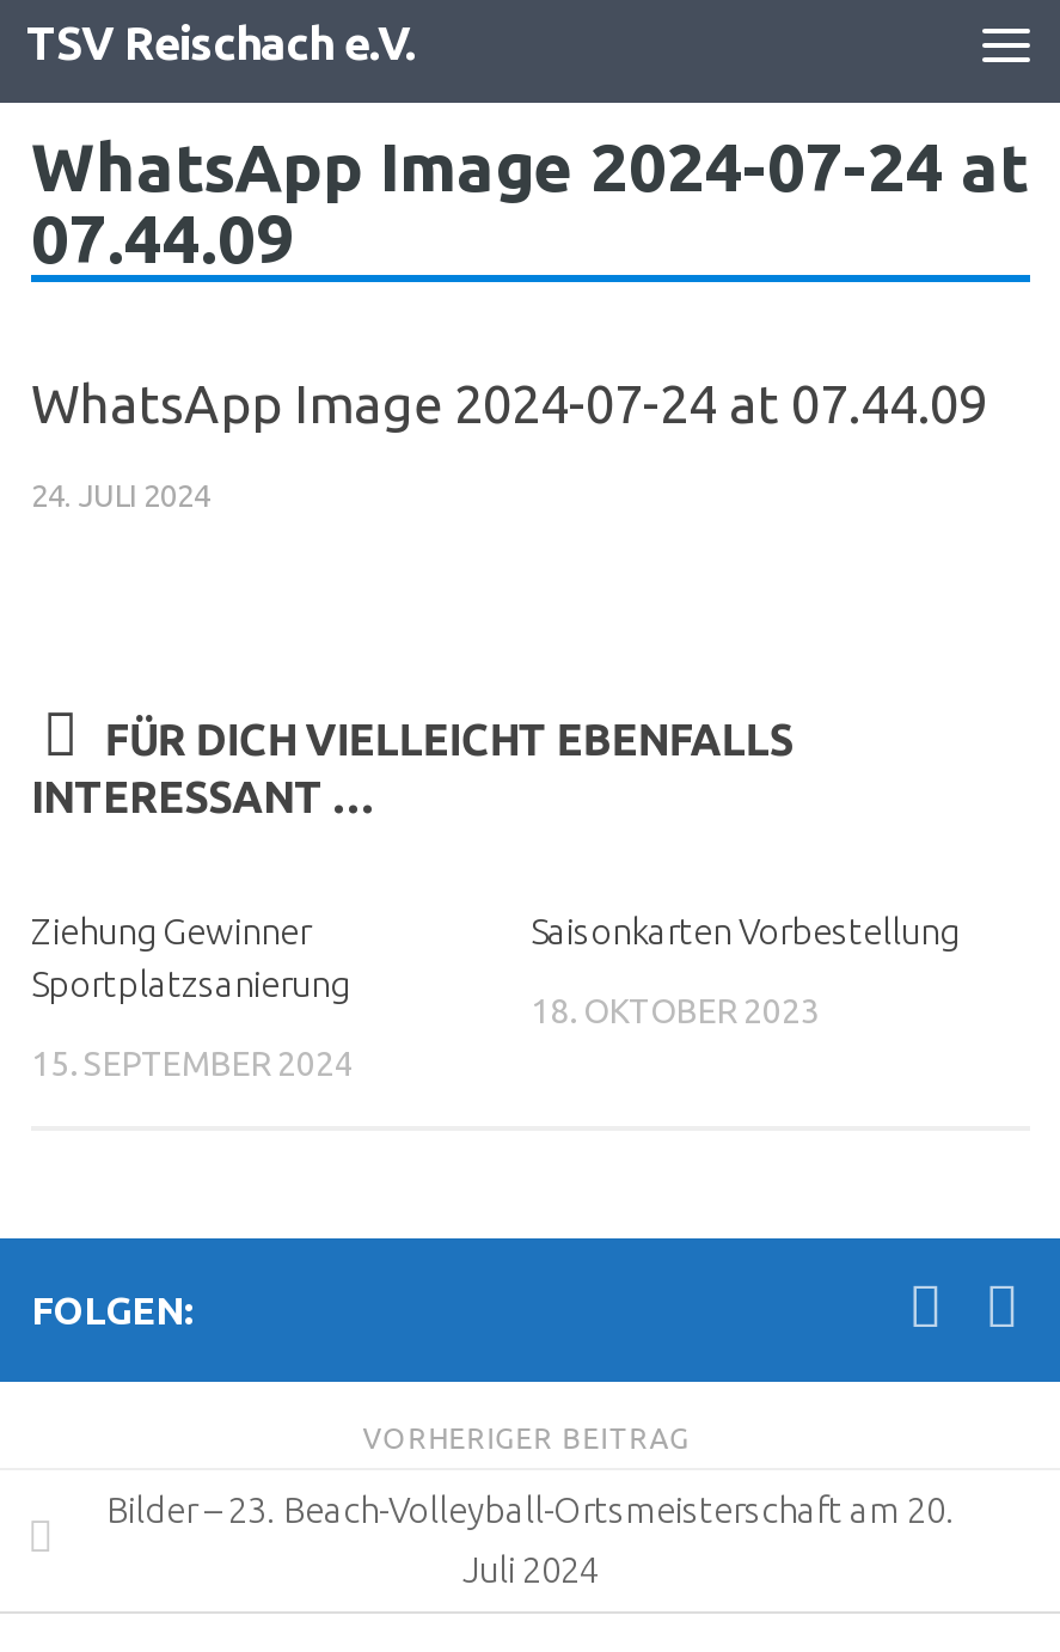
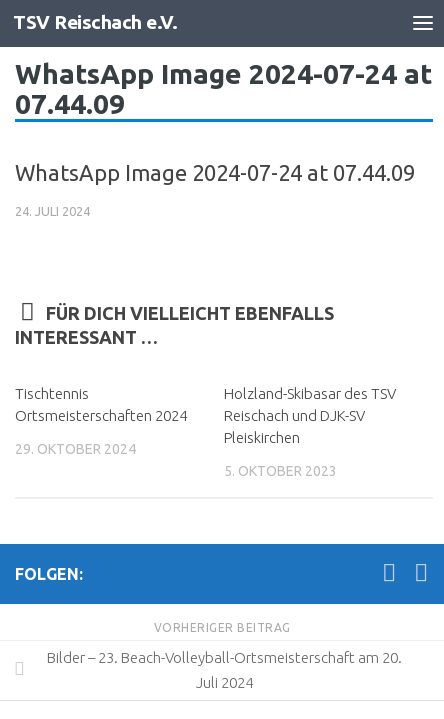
[31,910,349,1003] Ziehung Gewinner | Sportplatzsanierung -> [15,384,187,423] Tischtennis | Ortsmeisterschaften 2024
[531,910,958,950] Saisonkarten Vorbestellung -> [224,384,396,445] Holzland-Skibasar des TSV | Reischach und DJK-SV | Pleiskirchen
[531,991,820,1029] 18. OKTOBER 2023 -> [224,462,337,478] 5. OKTOBER 2023
[31,1044,354,1082] 15. SEPTEMBER 2024 -> [15,440,136,456] 29. OKTOBER 2024

